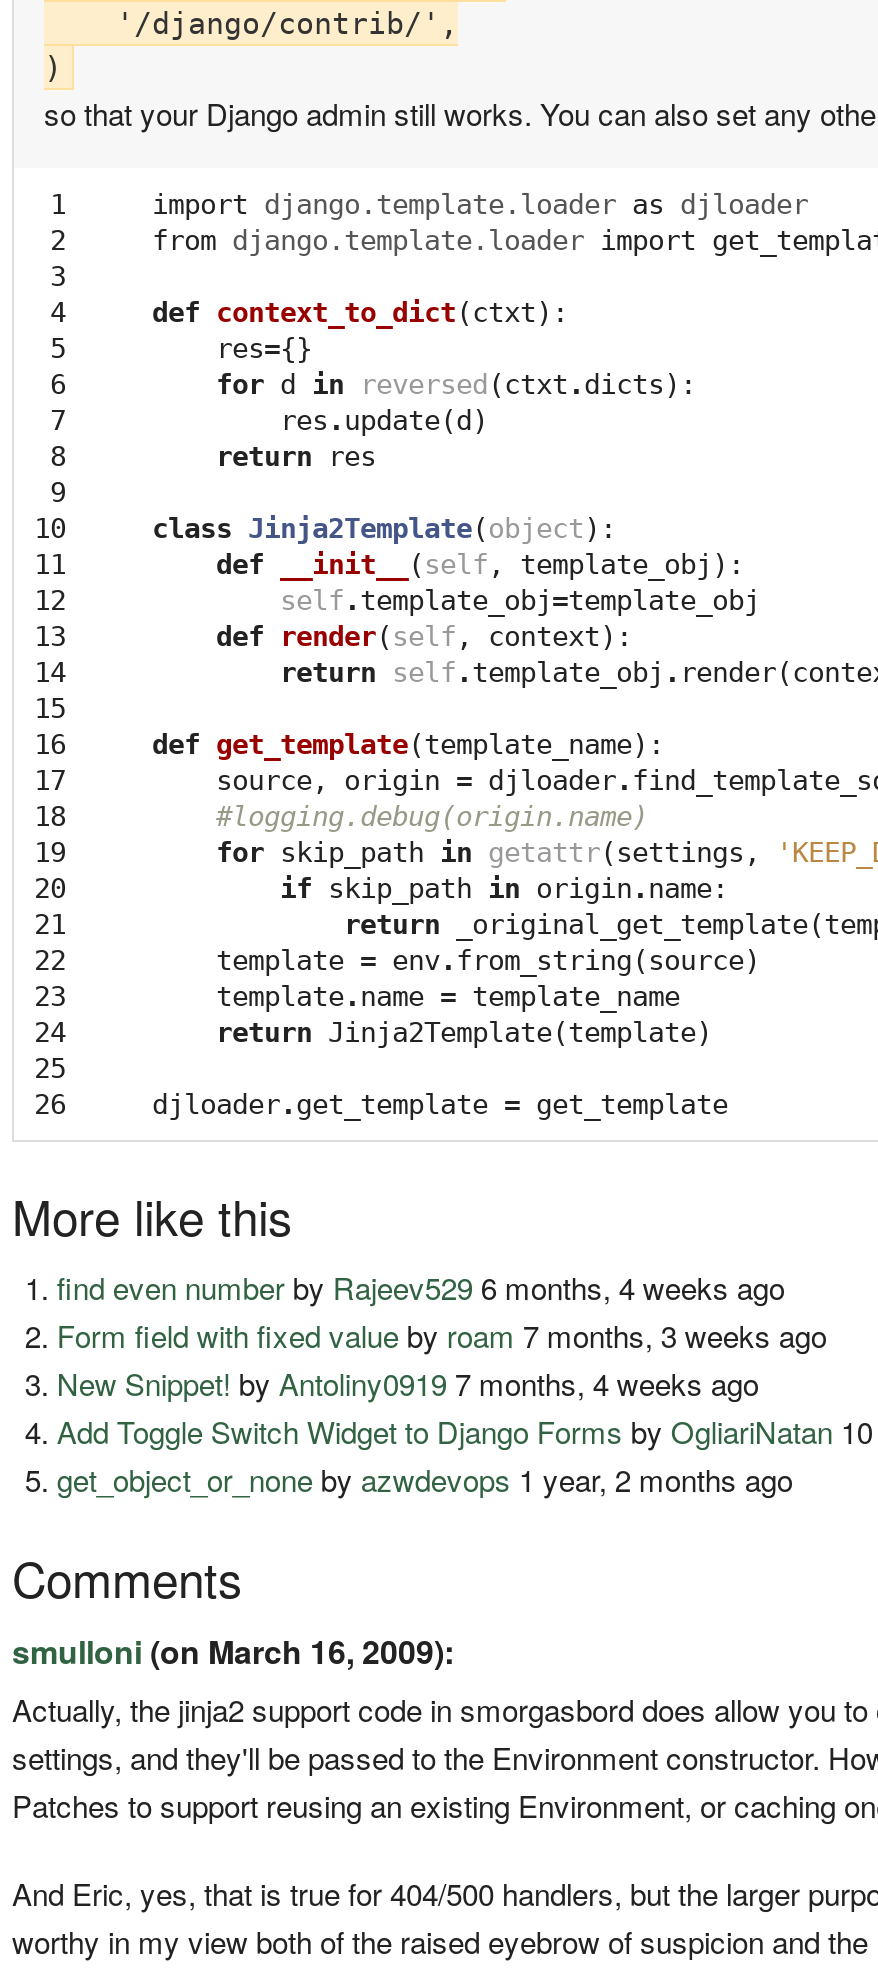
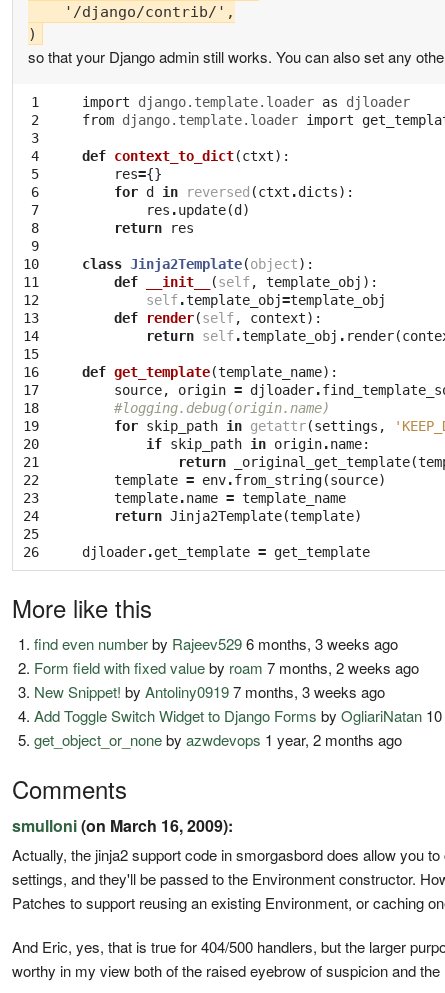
[57,1266,785,1308] find even number by Rajeev529 6 months, 4 weeks ago -> [34,633,398,654] find even number by Rajeev529 6 months, 3 weeks ago
[57,1314,827,1356] Form field with fixed value by roam 7 months, 3 weeks ago -> [34,657,419,678] Form field with fixed value by roam 7 months, 2 weeks ago
[57,1362,759,1404] New Snippet! by Antoliny0919 7 months, 4 weeks ago -> [34,681,385,702] New Snippet! by Antoliny0919 7 months, 3 weeks ago

